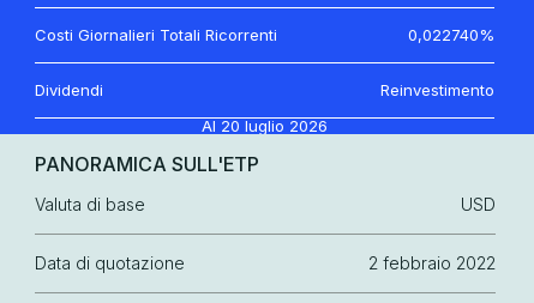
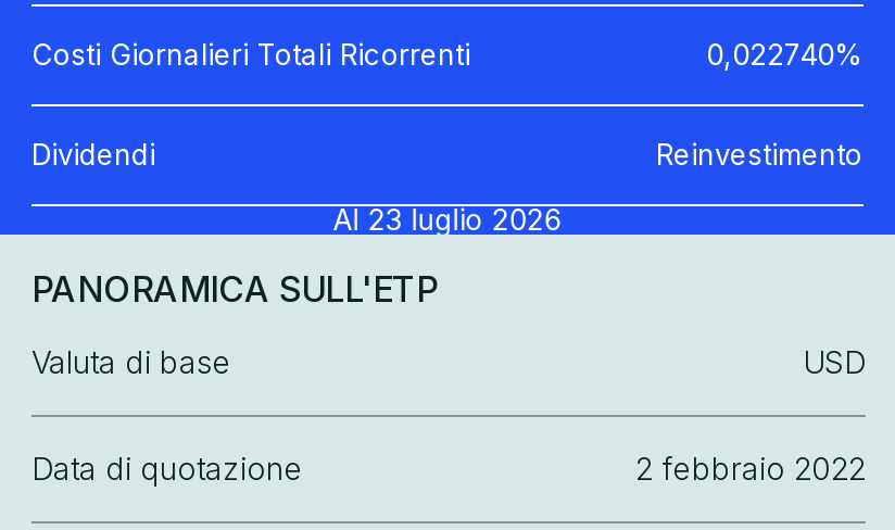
[201,116,327,135] Al20 luglio 2026 -> [333,201,561,236] Al23 luglio 2026

